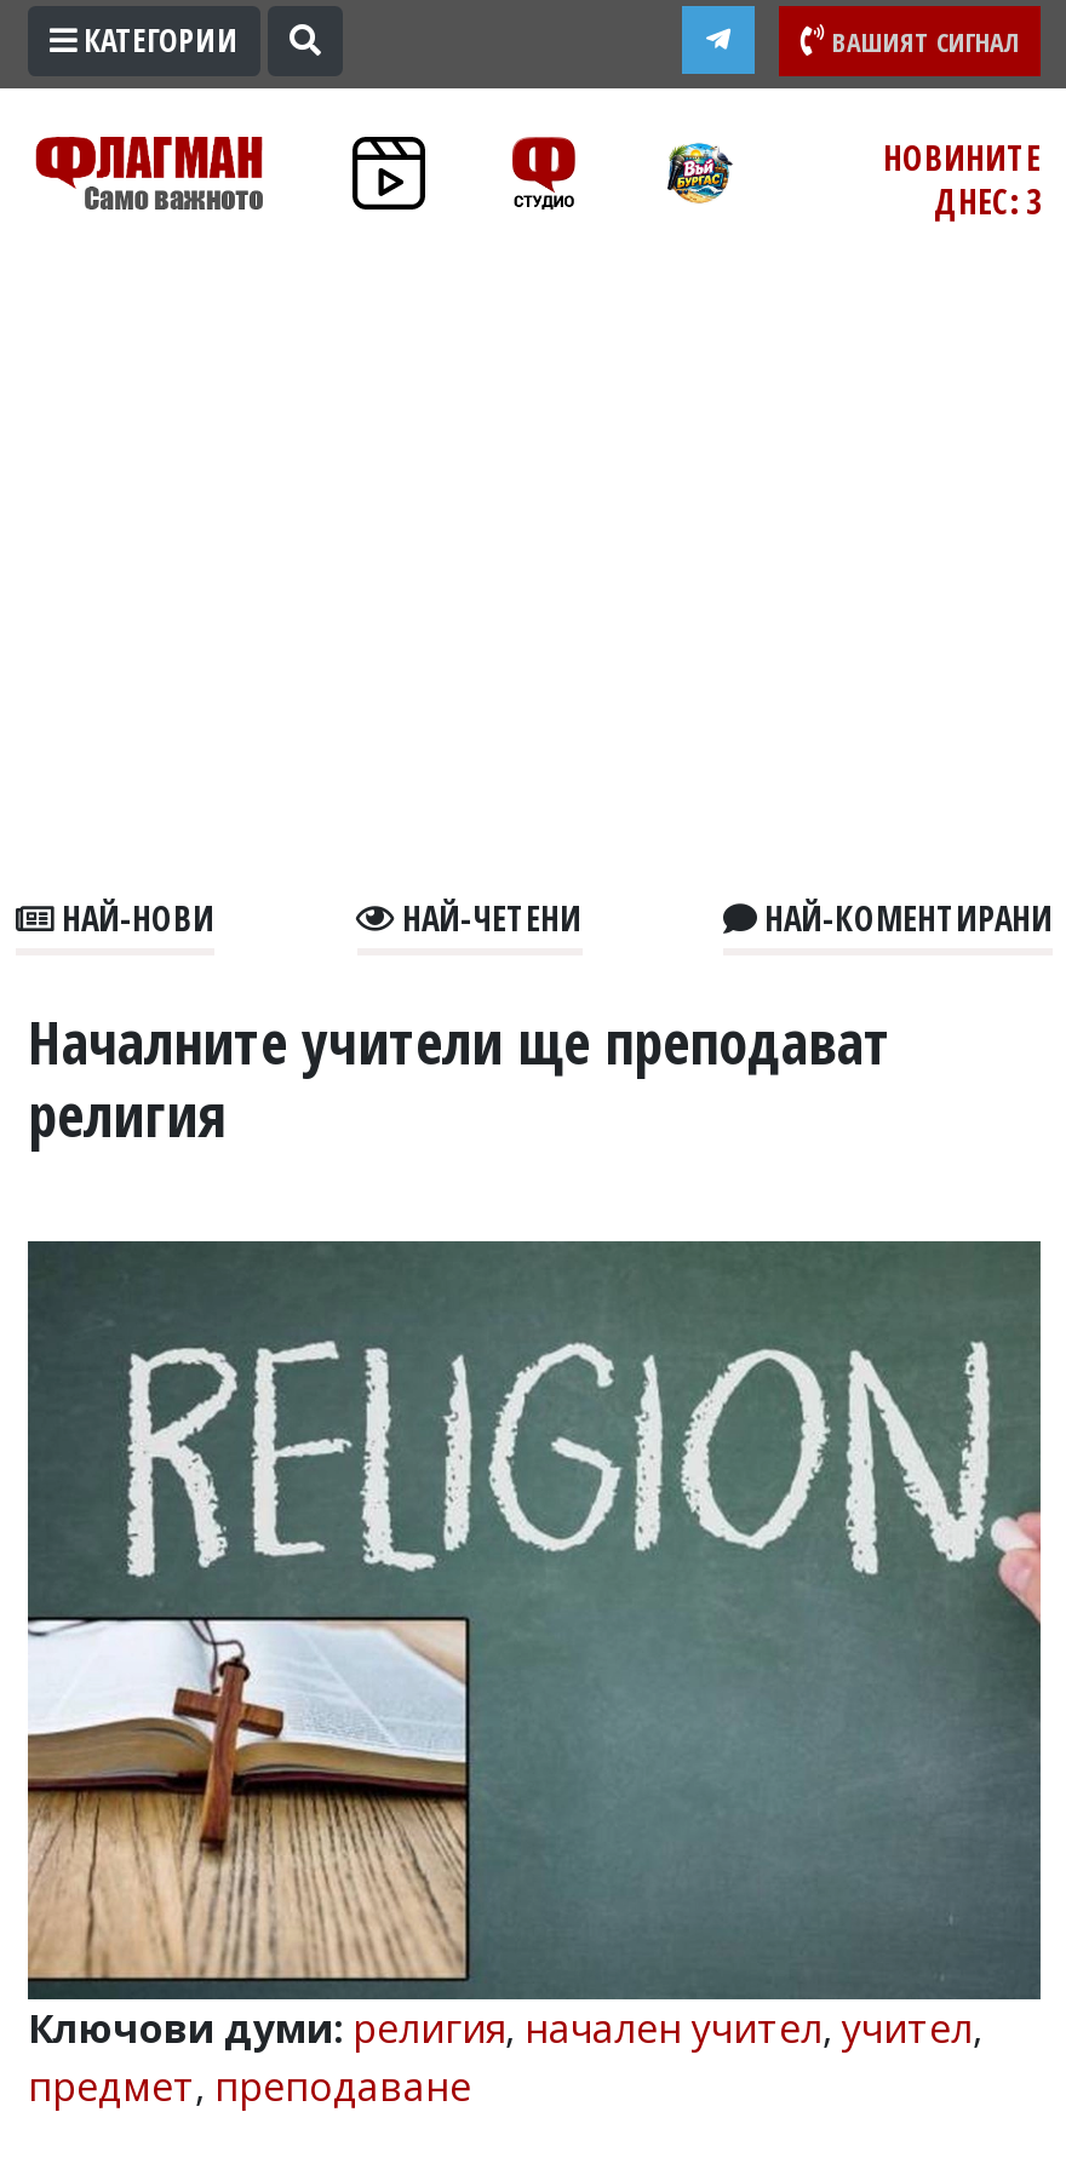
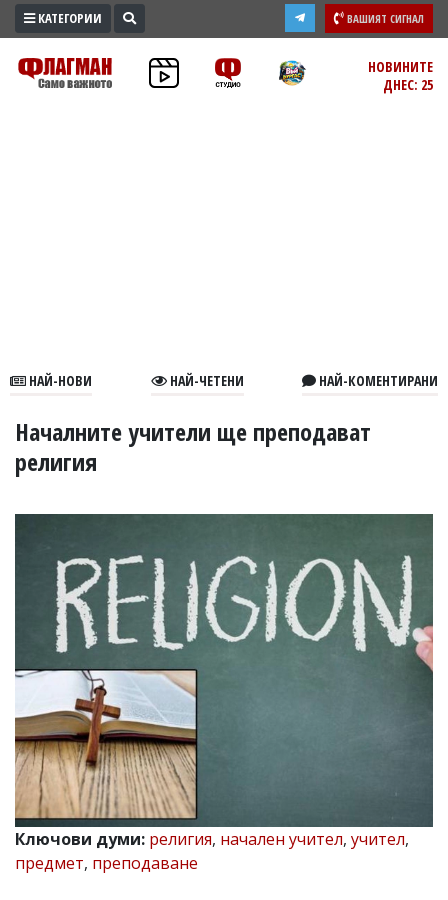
[934,178,1041,224] ДНЕС: 3 -> [383,75,433,94] ДНЕС: 25

